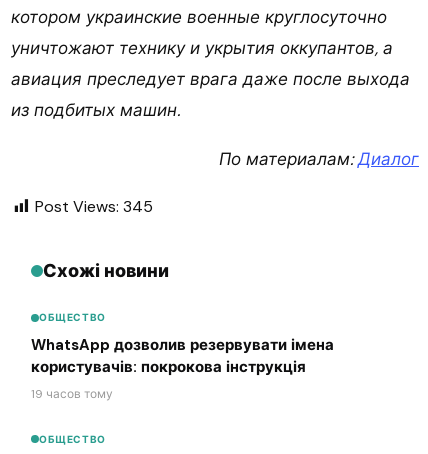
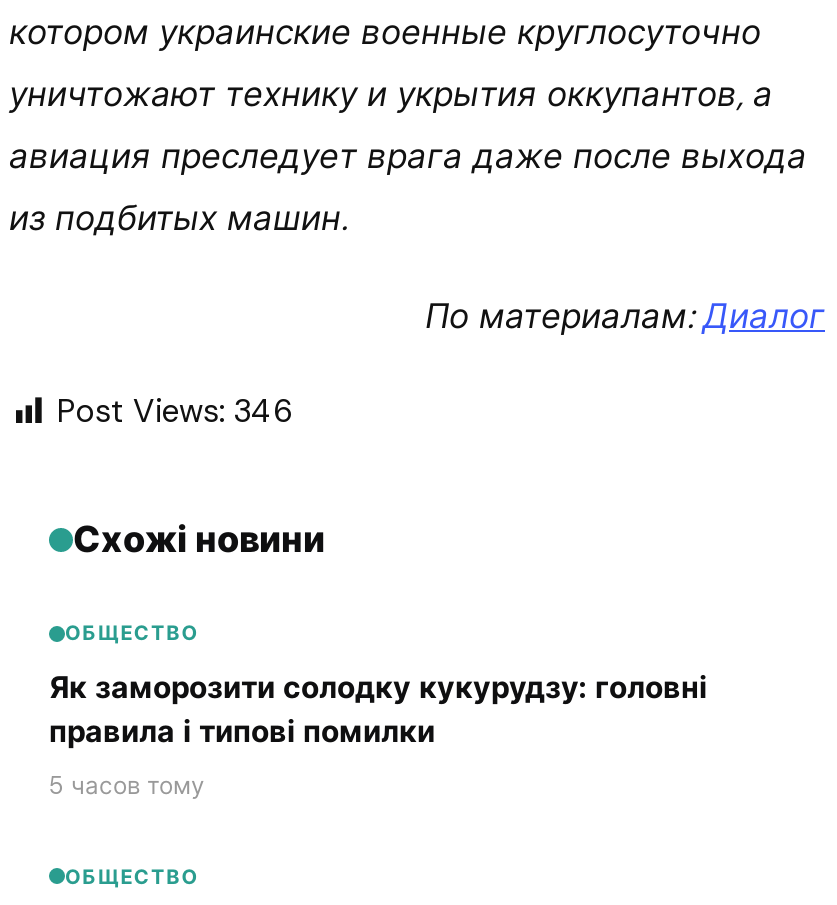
[35,196,153,217] Post Views: 345 -> [57,389,293,431] Post Views: 346
[31,335,334,402] WhatsApp дозволив резервувати імена | користувачів: покрокова інструкція | 19 часов тому -> [49,668,707,802] Як заморозити солодку кукурудзу: головні | правила і типові помилки | 5 часов тому

